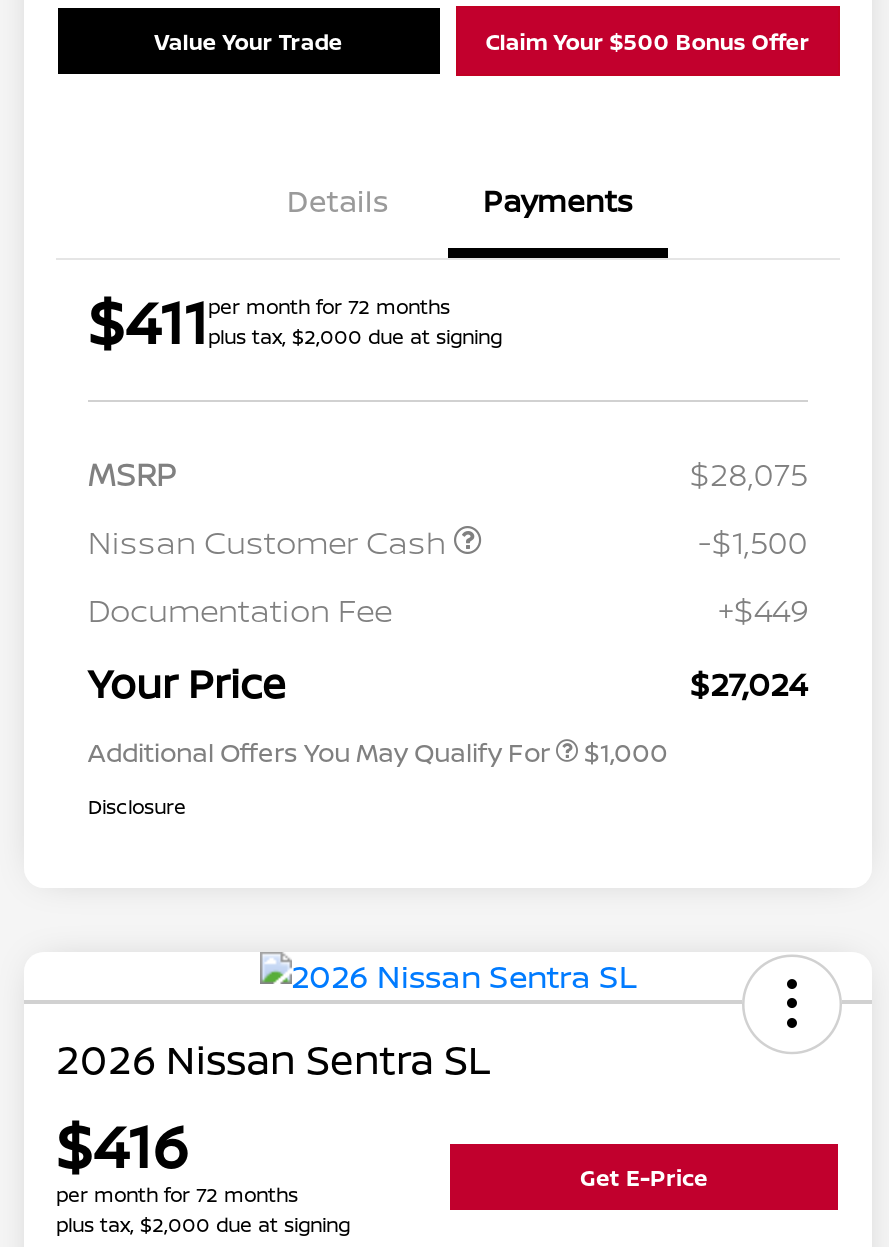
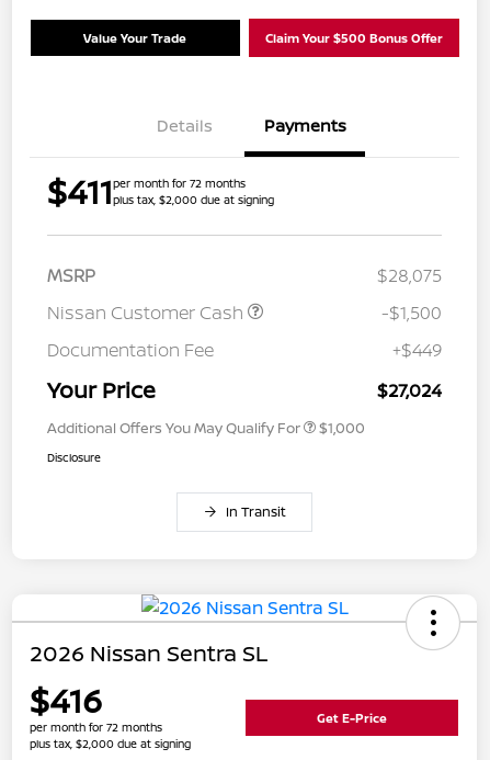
none -> [225,502,286,521] In Transit

